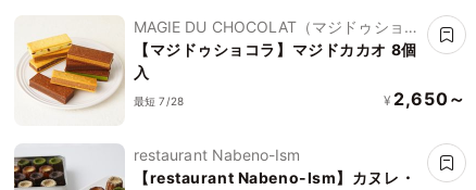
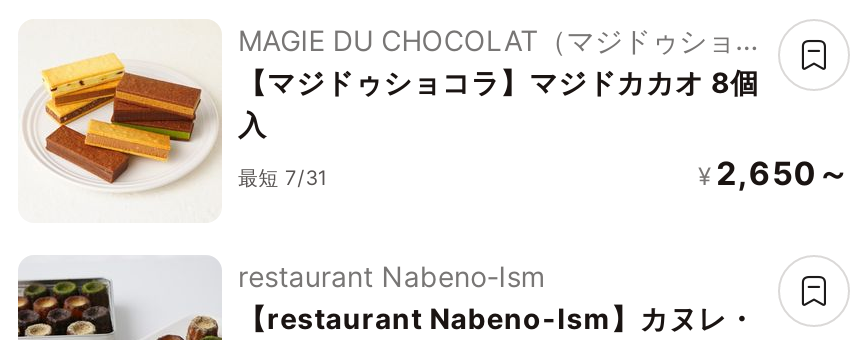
[134,95,184,108] 最短 7/28 -> [238,164,328,188] 最短 7/31

